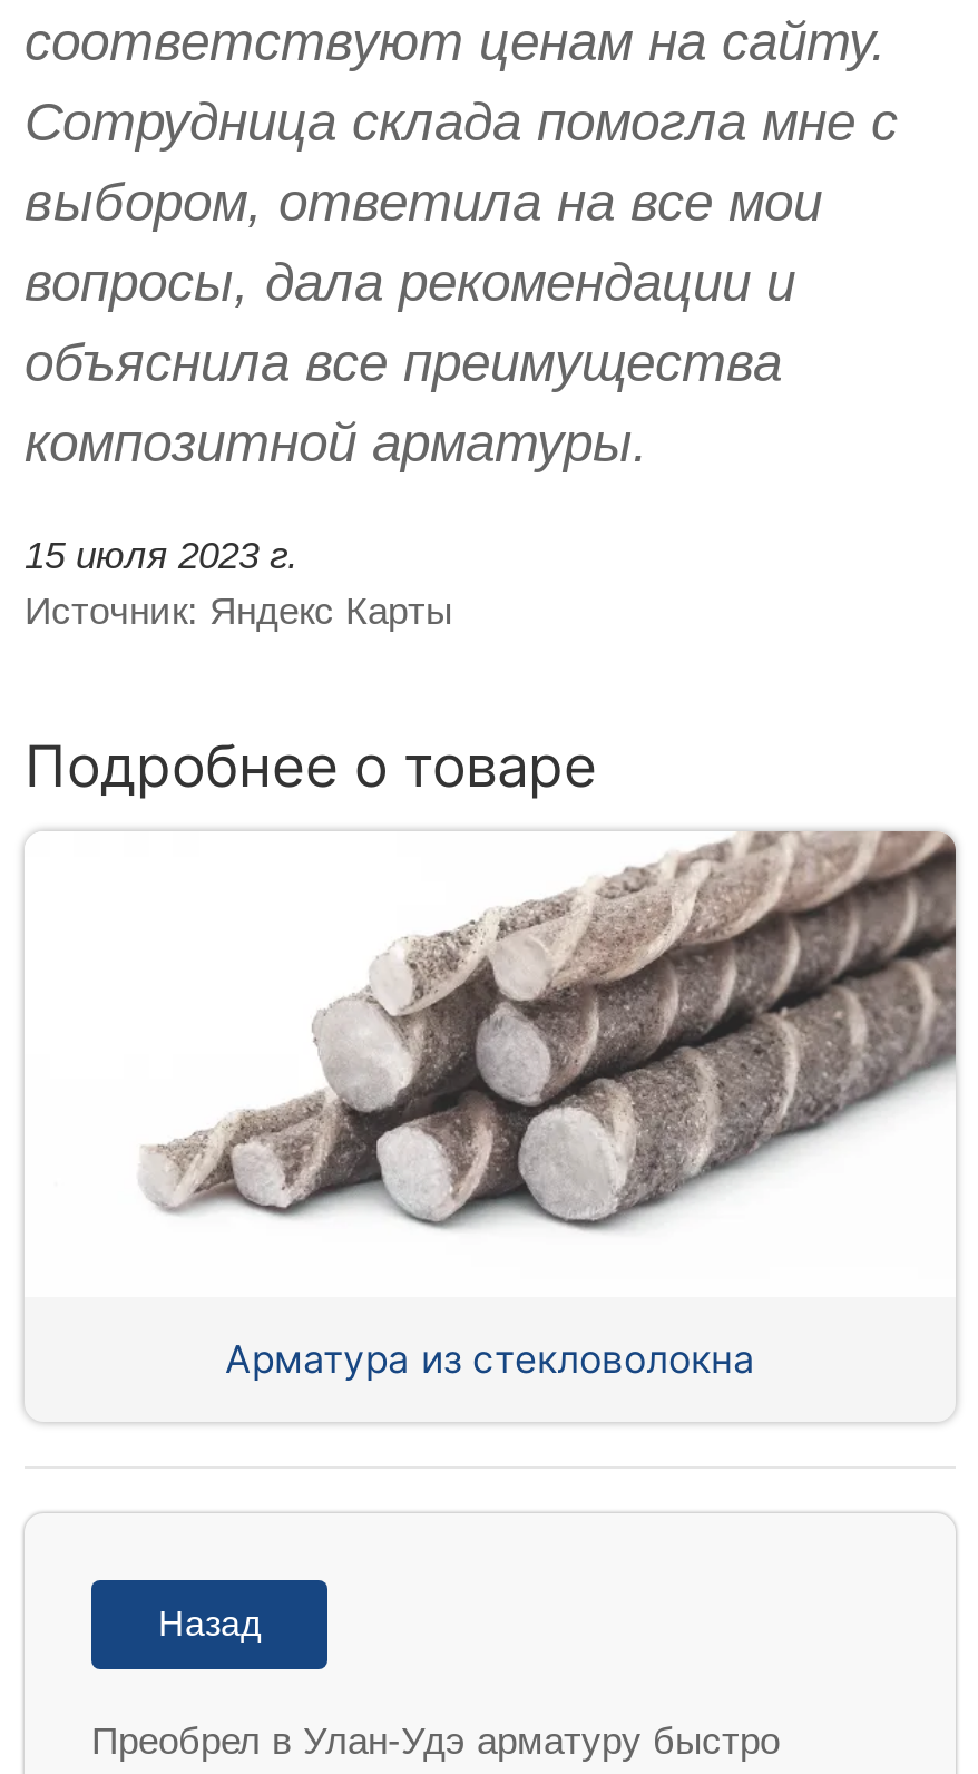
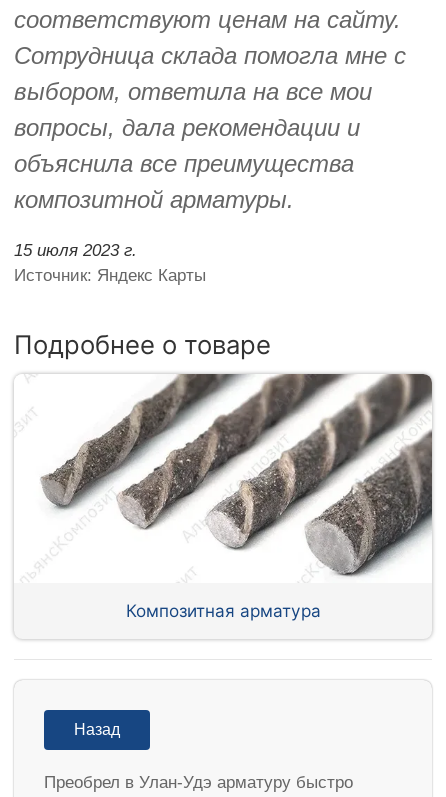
[85,829,958,1382] [image] | Арматура из стекловолокна -> [40,373,433,621] [image] | Композитная арматура

